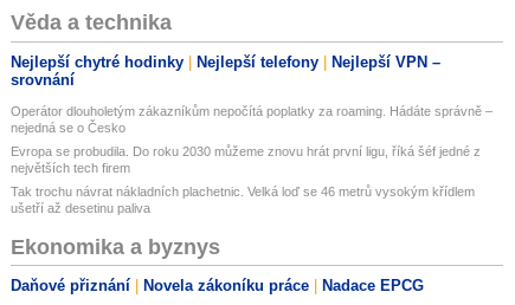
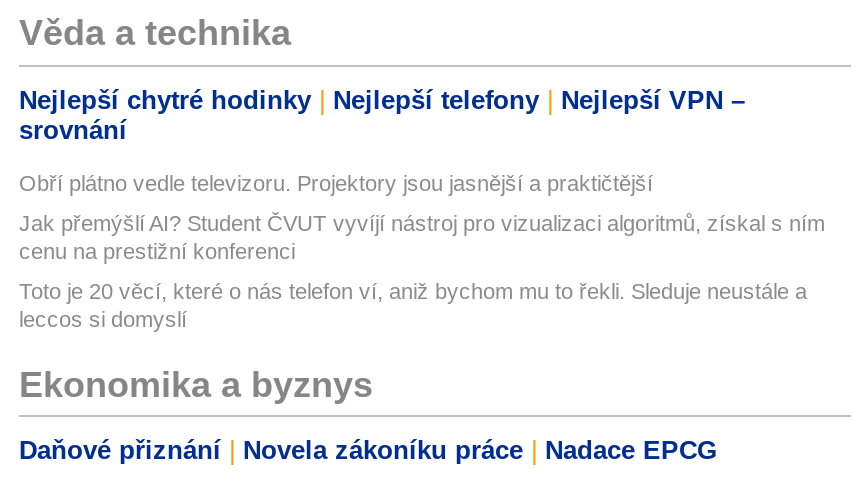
[11,104,493,134] Operátor dlouholetým zákazníkům nepočítá poplatky za roaming. Hádáte správně – | nejedná se o Česko -> [19,170,653,194] Obří plátno vedle televizoru. Projektory jsou jasnější a praktičtější
[11,144,481,175] Evropa se probudila. Do roku 2030 můžeme znovu hrát první ligu, říká šéf jedné z | největších tech firem -> [19,210,825,262] Jak přemýšlí AI? Student ČVUT vyvíjí nástroj pro vizualizaci algoritmů, získal s ním | cenu na prestižní konferenci
[11,184,475,215] Tak trochu návrat nákladních plachetnic. Velká loď se 46 metrů vysokým křídlem | ušetří až desetinu paliva -> [19,278,807,330] Toto je 20 věcí, které o nás telefon ví, aniž bychom mu to řekli. Sleduje neustále a | leccos si domyslí

